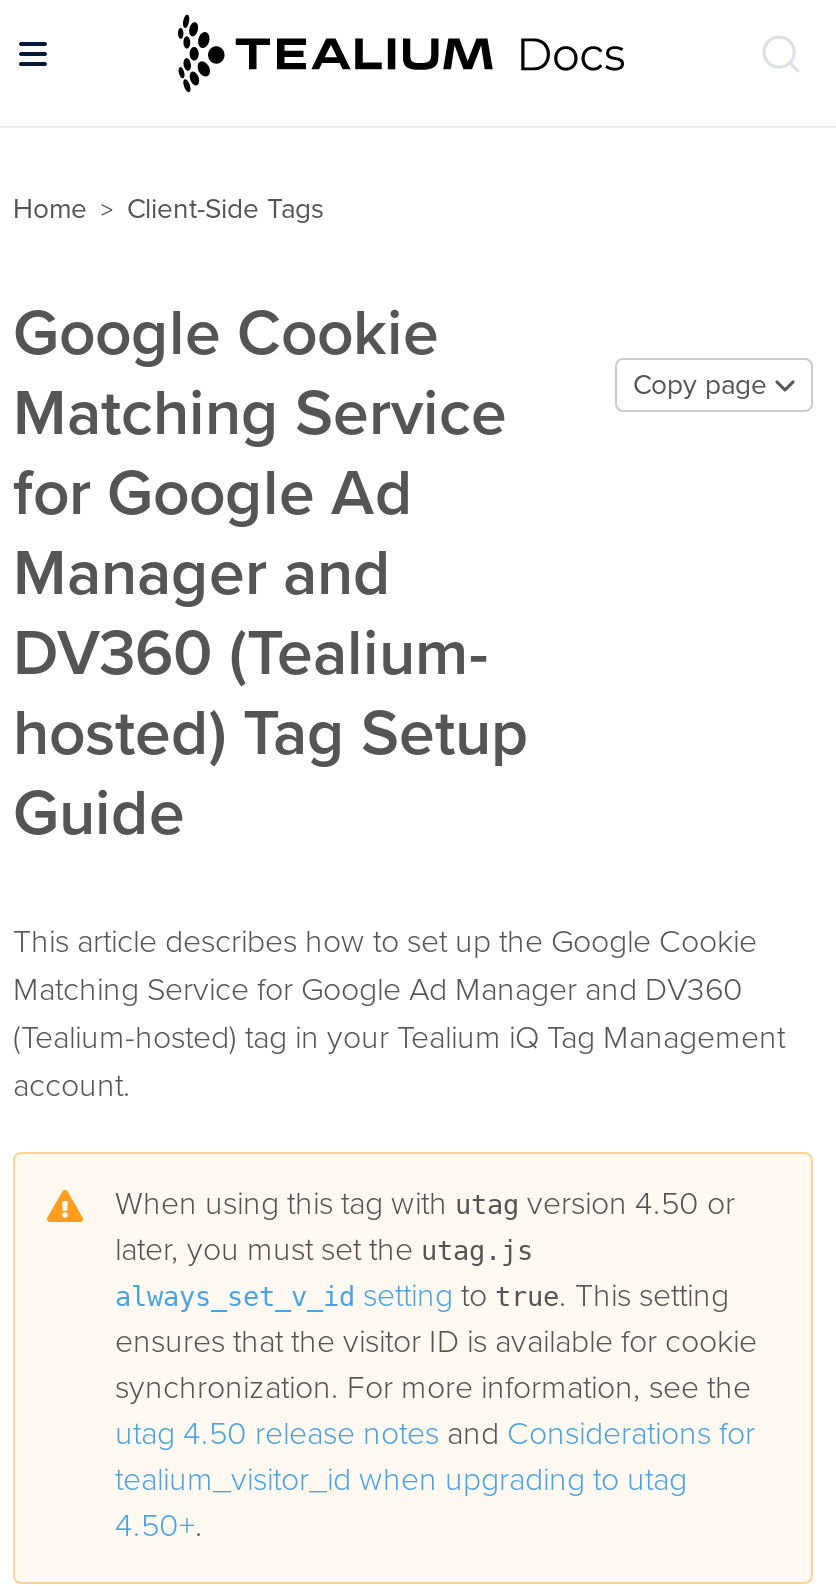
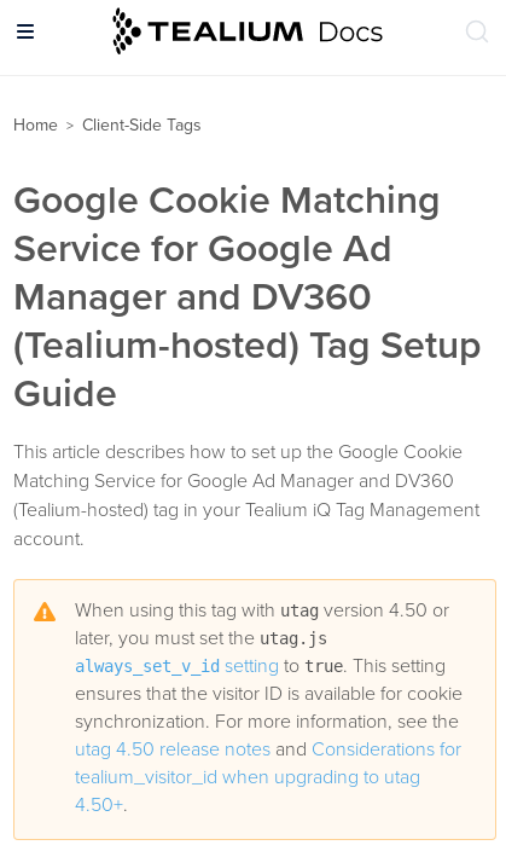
[633,368,767,402] Copy page -> none

